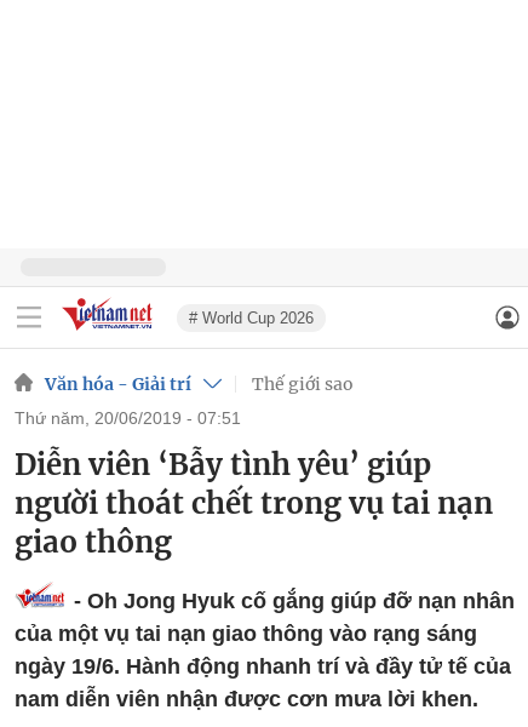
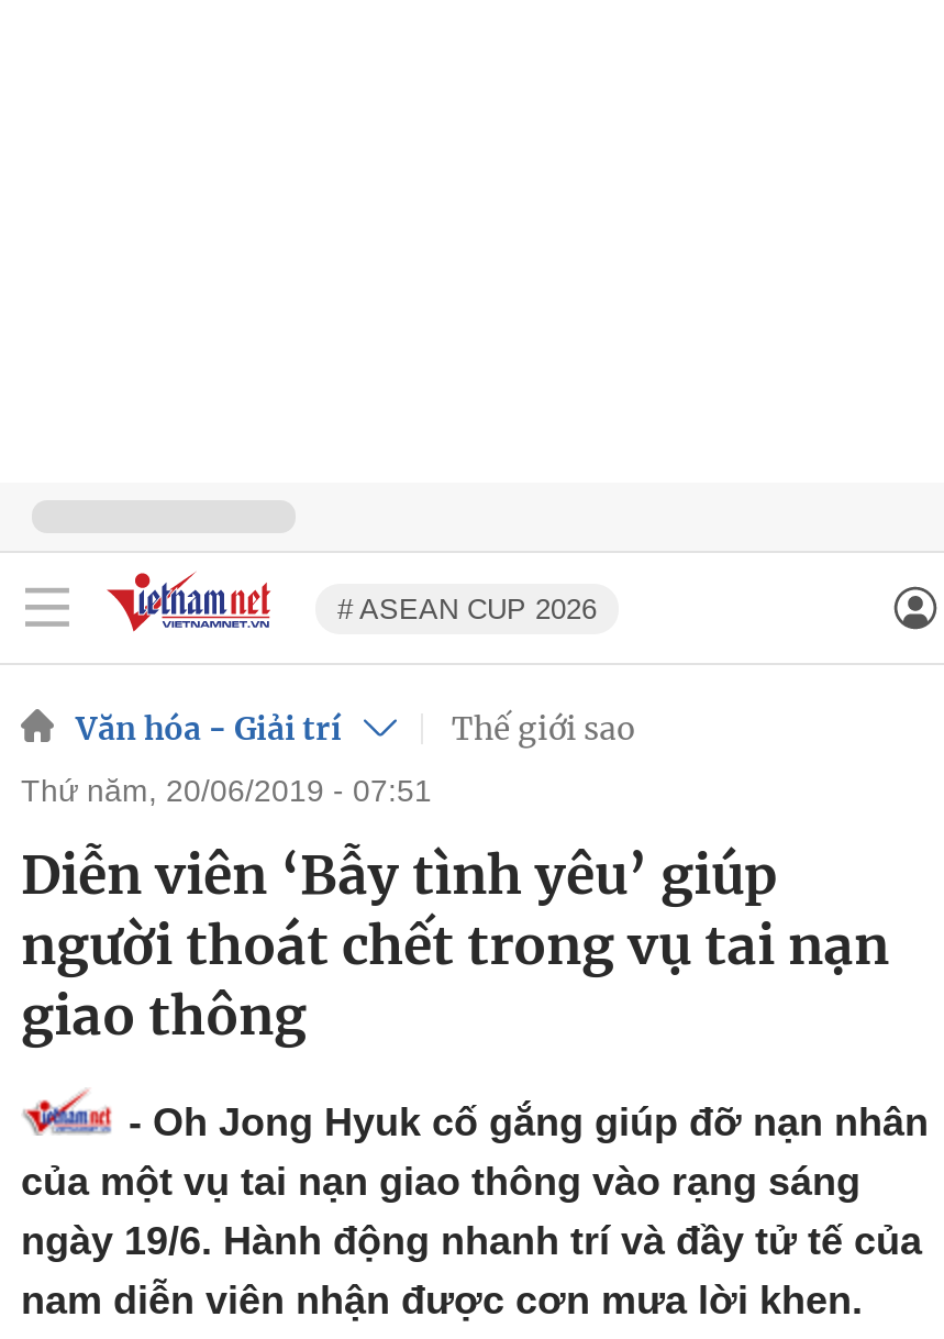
[189,308,314,327] # World Cup 2026 -> [337,591,597,624] # ASEAN CUP 2026

